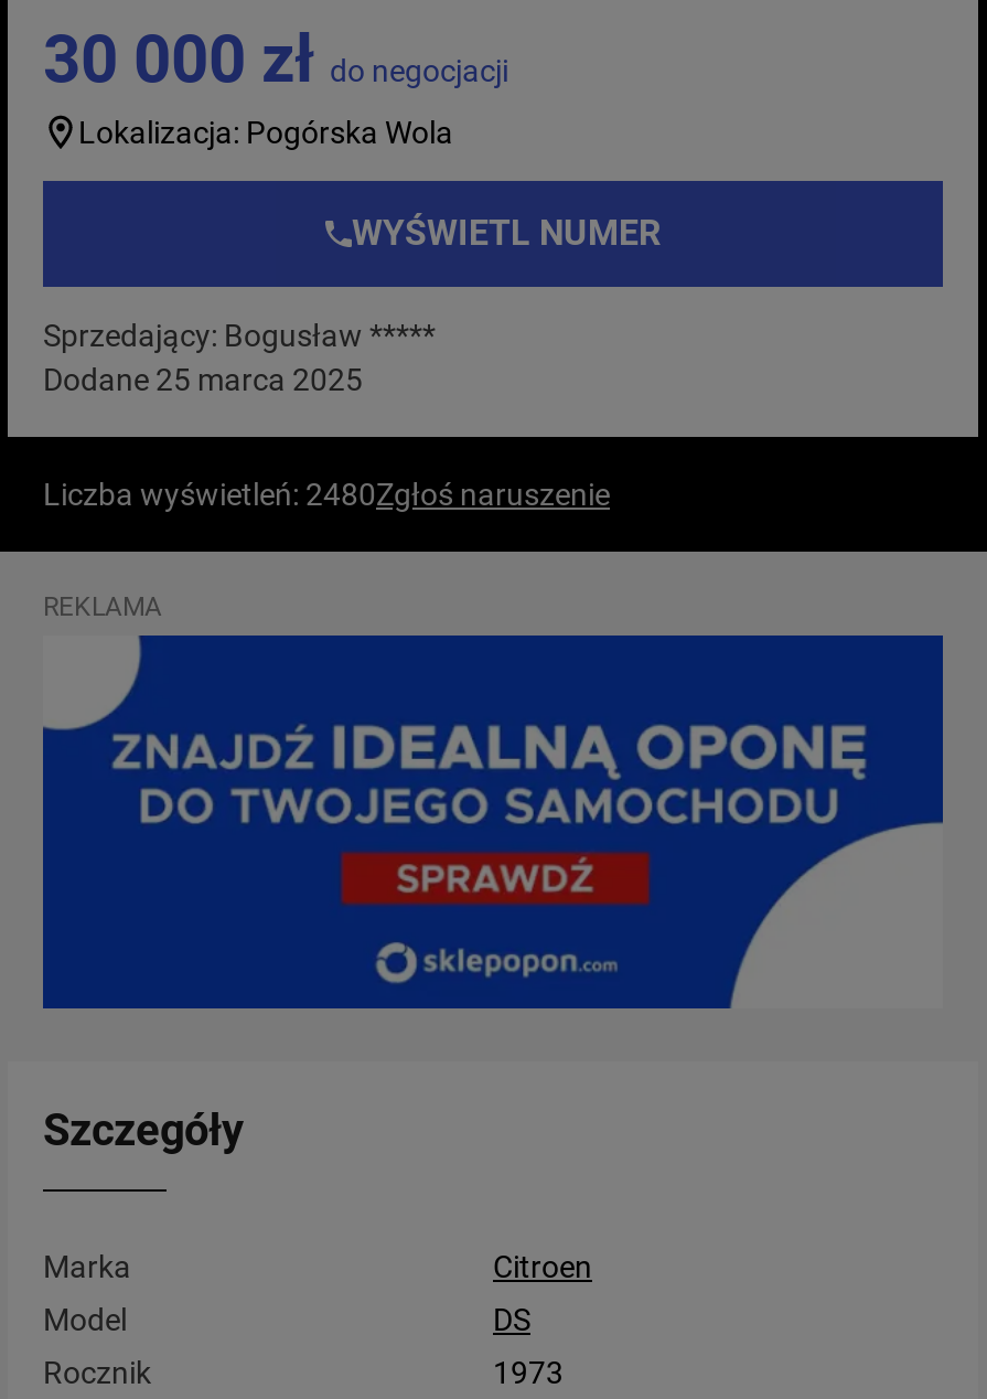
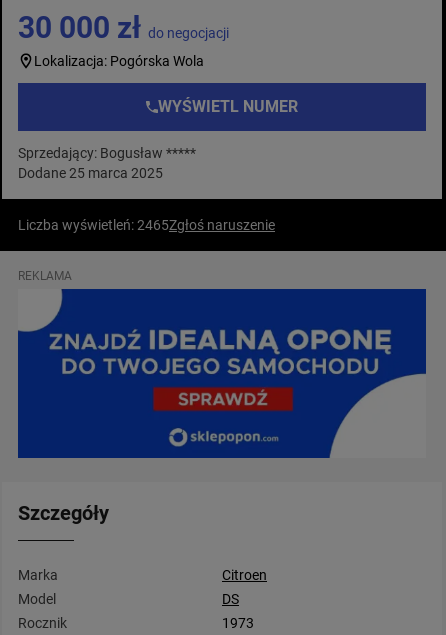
[43,477,610,512] Liczba wyświetleń: 2480Zgłoś naruszenie -> [18,217,275,233] Liczba wyświetleń: 2465Zgłoś naruszenie

